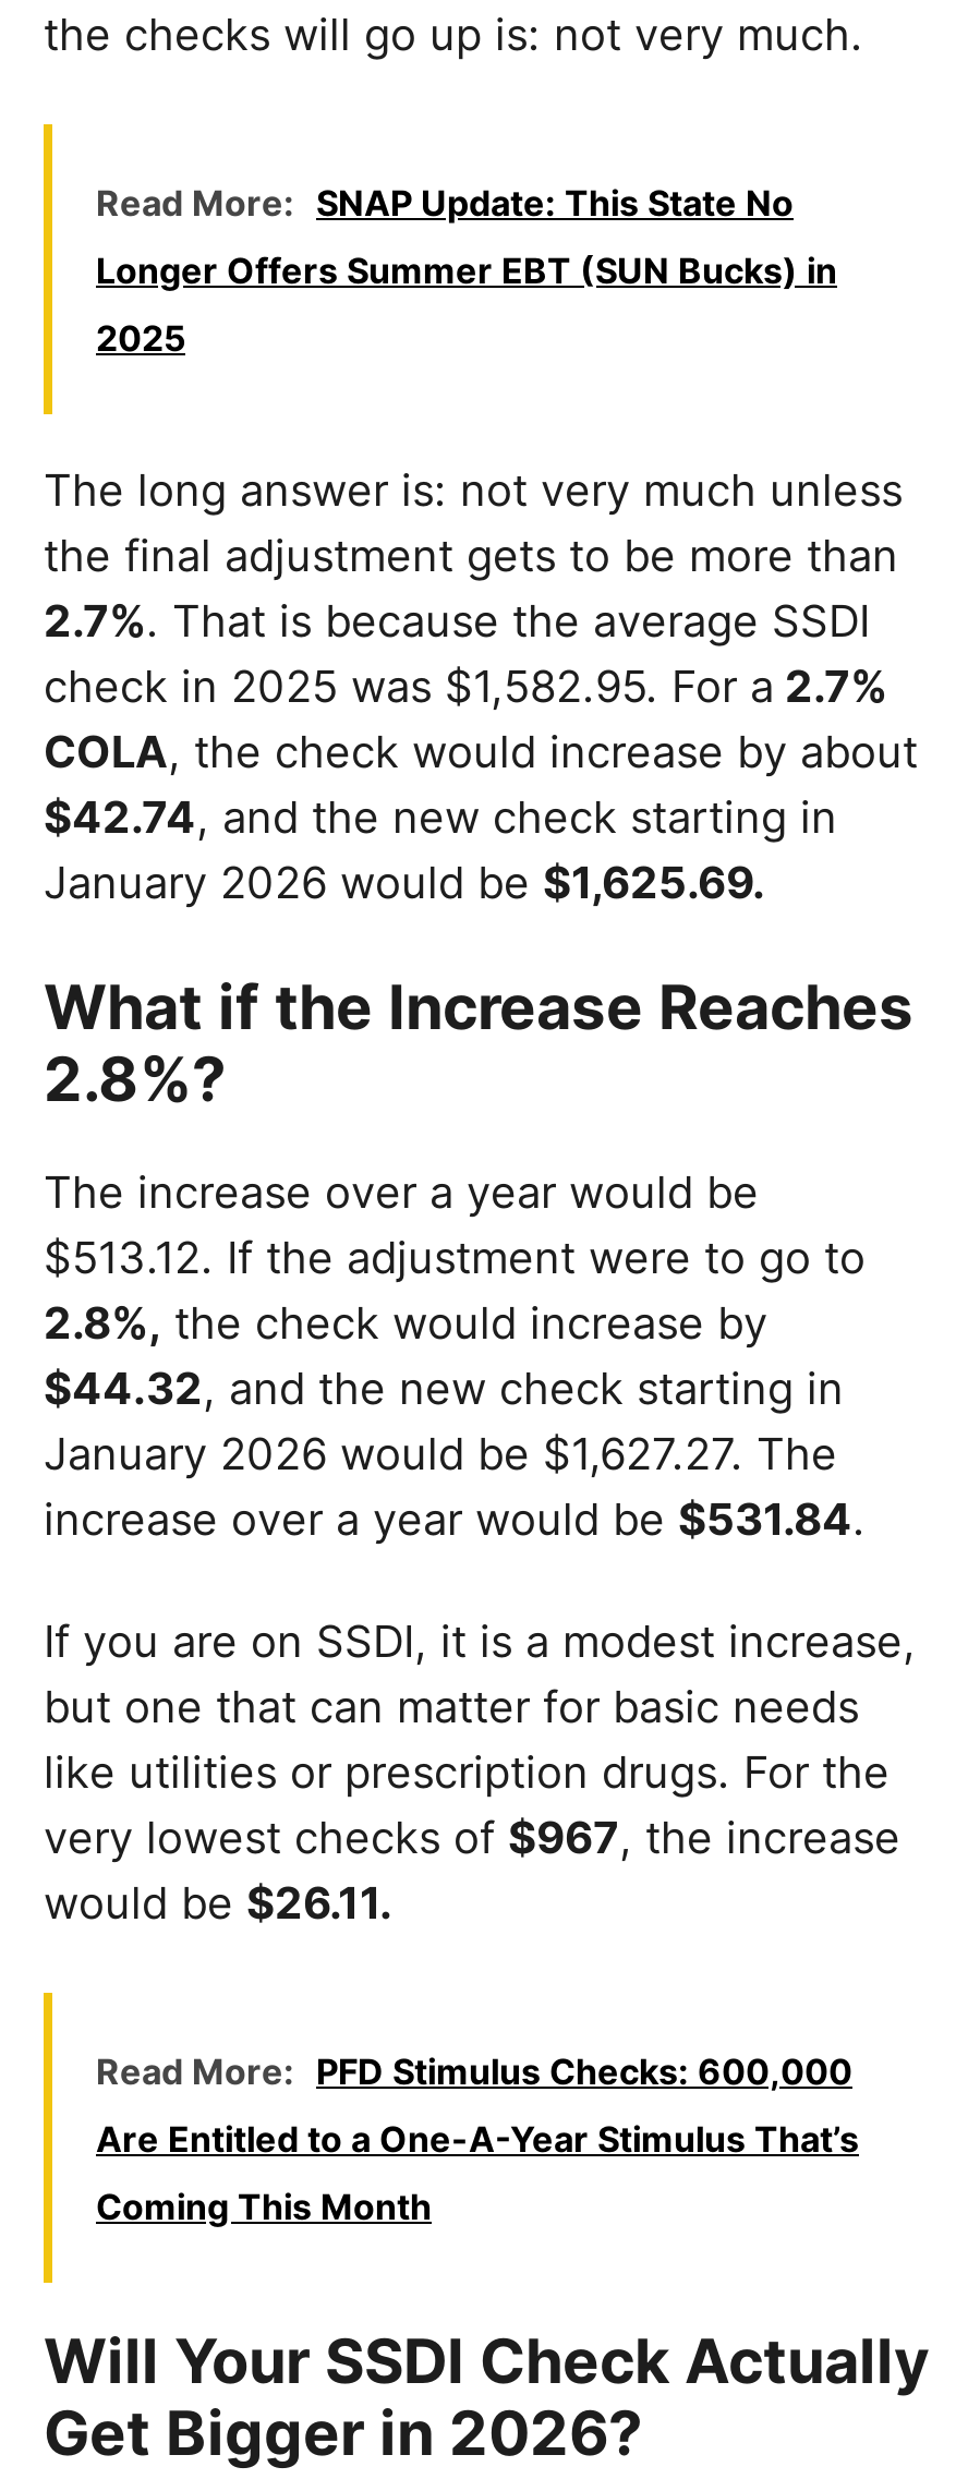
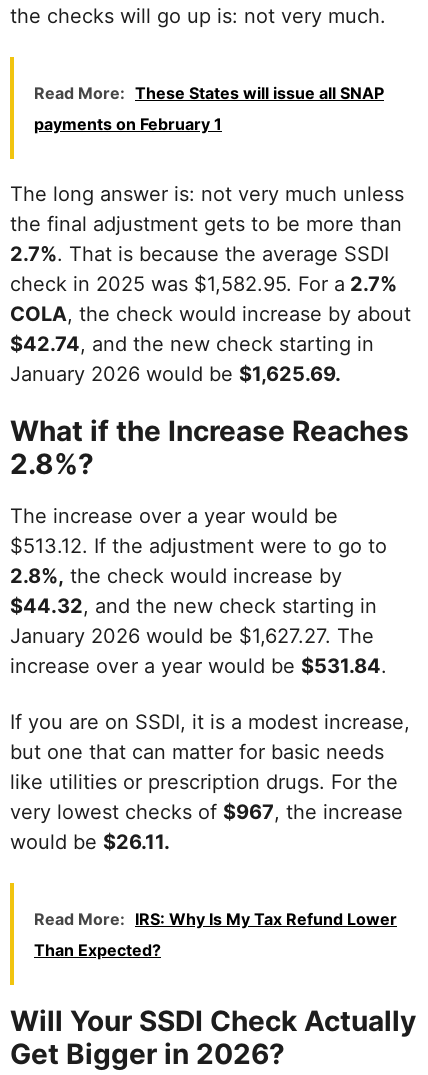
[96,180,837,359] Read More: SNAP Update: This State No | Longer Offers Summer EBT (SUN Bucks) in | 2025 -> [34,83,384,134] Read More: These States will issue all SNAP | payments on February 1
[96,2049,859,2228] Read More: PFD Stimulus Checks: 600,000 | Are Entitled to a One-A-Year Stimulus That’s | Coming This Month -> [34,909,397,960] Read More: IRS: Why Is My Tax Refund Lower | Than Expected?

